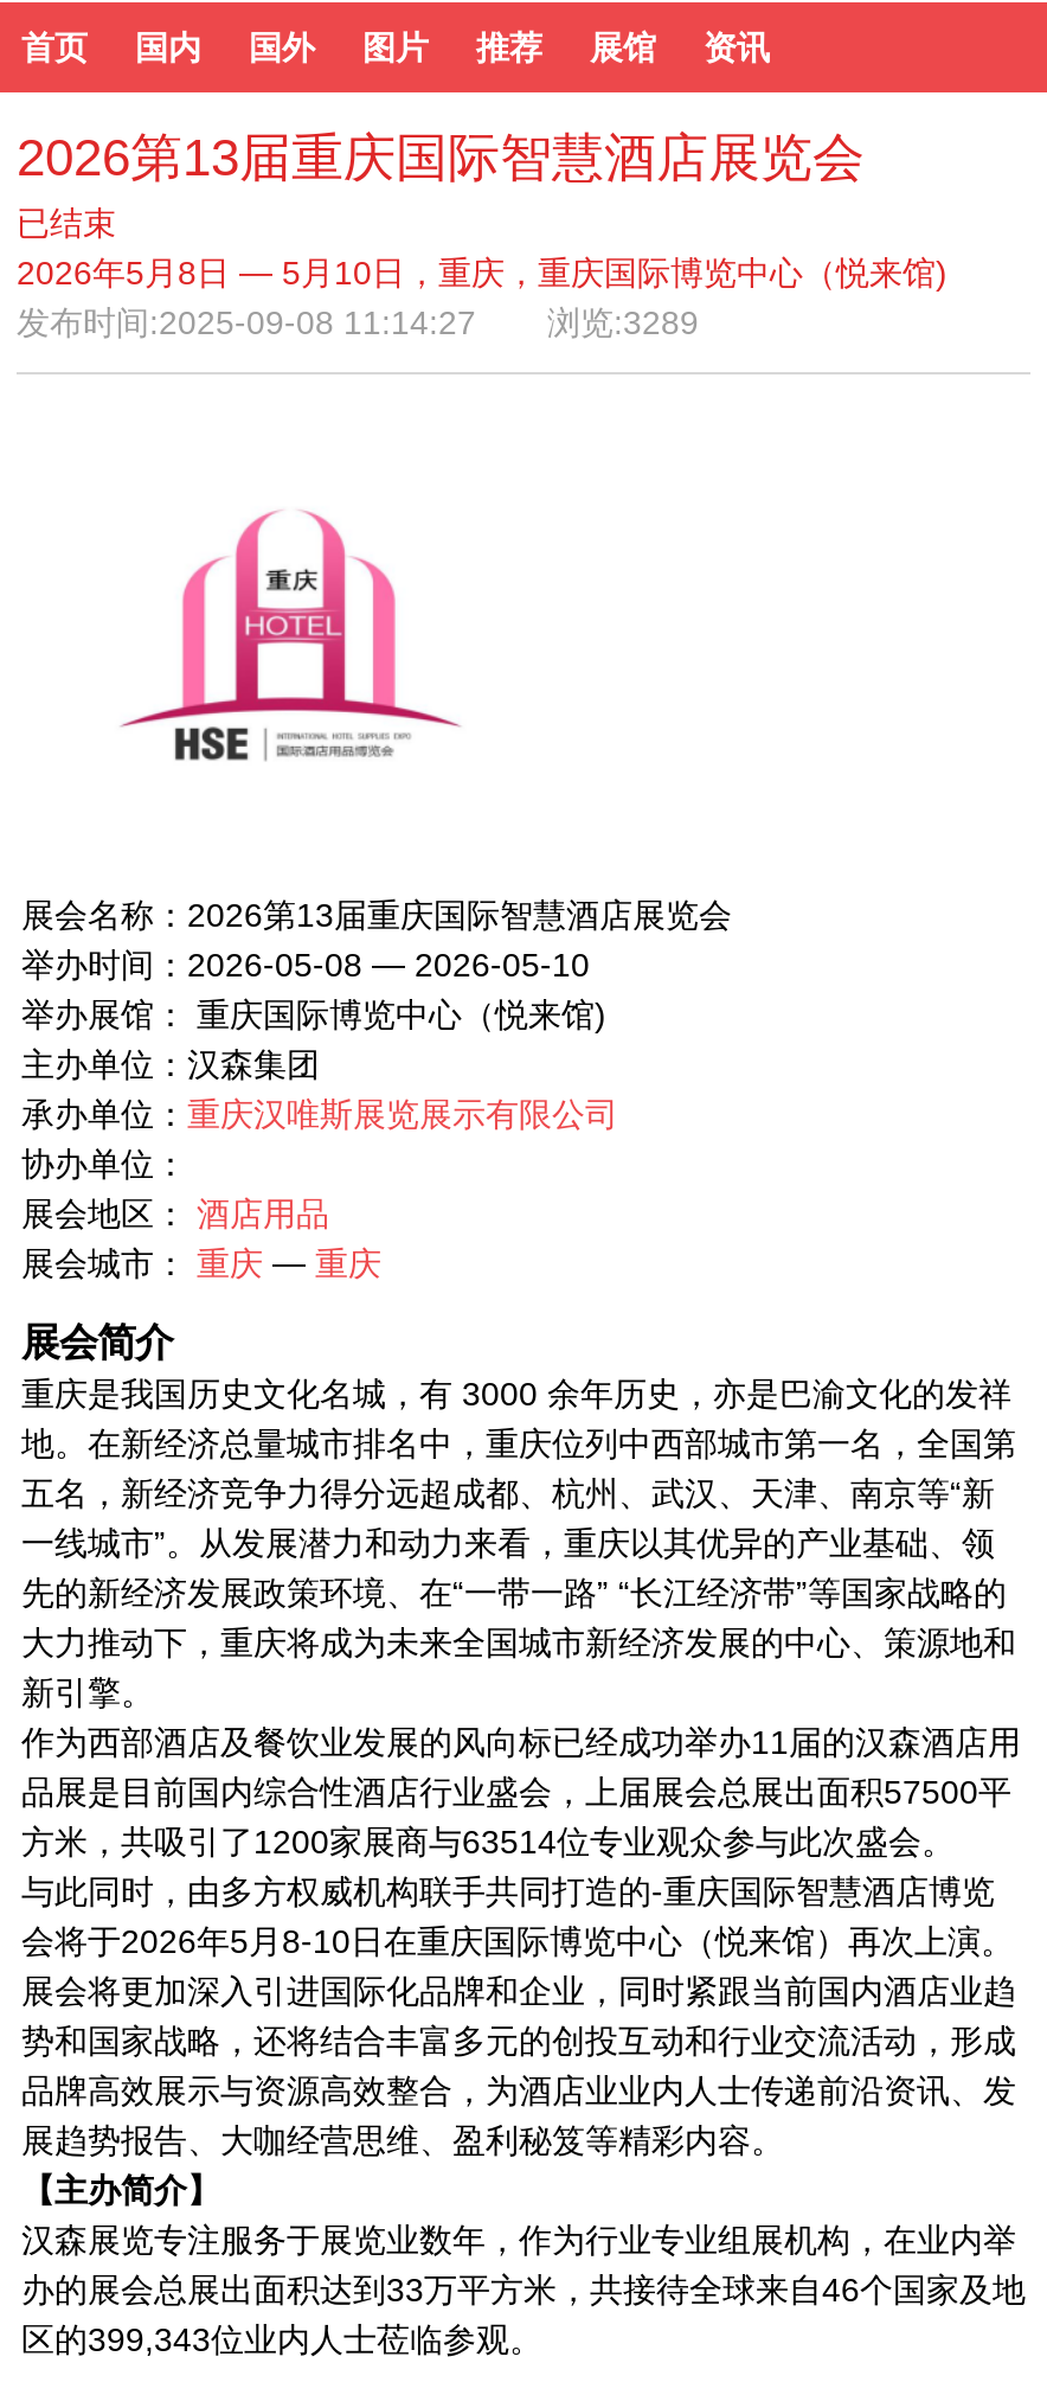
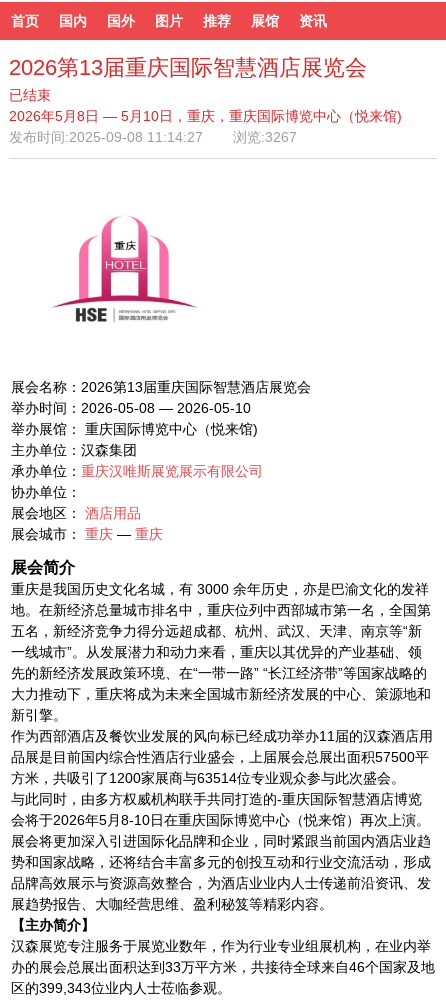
[17,303,699,341] 发布时间:2025-09-08 11:14:27 浏览:3289 -> [9,129,297,145] 发布时间:2025-09-08 11:14:27 浏览:3267

